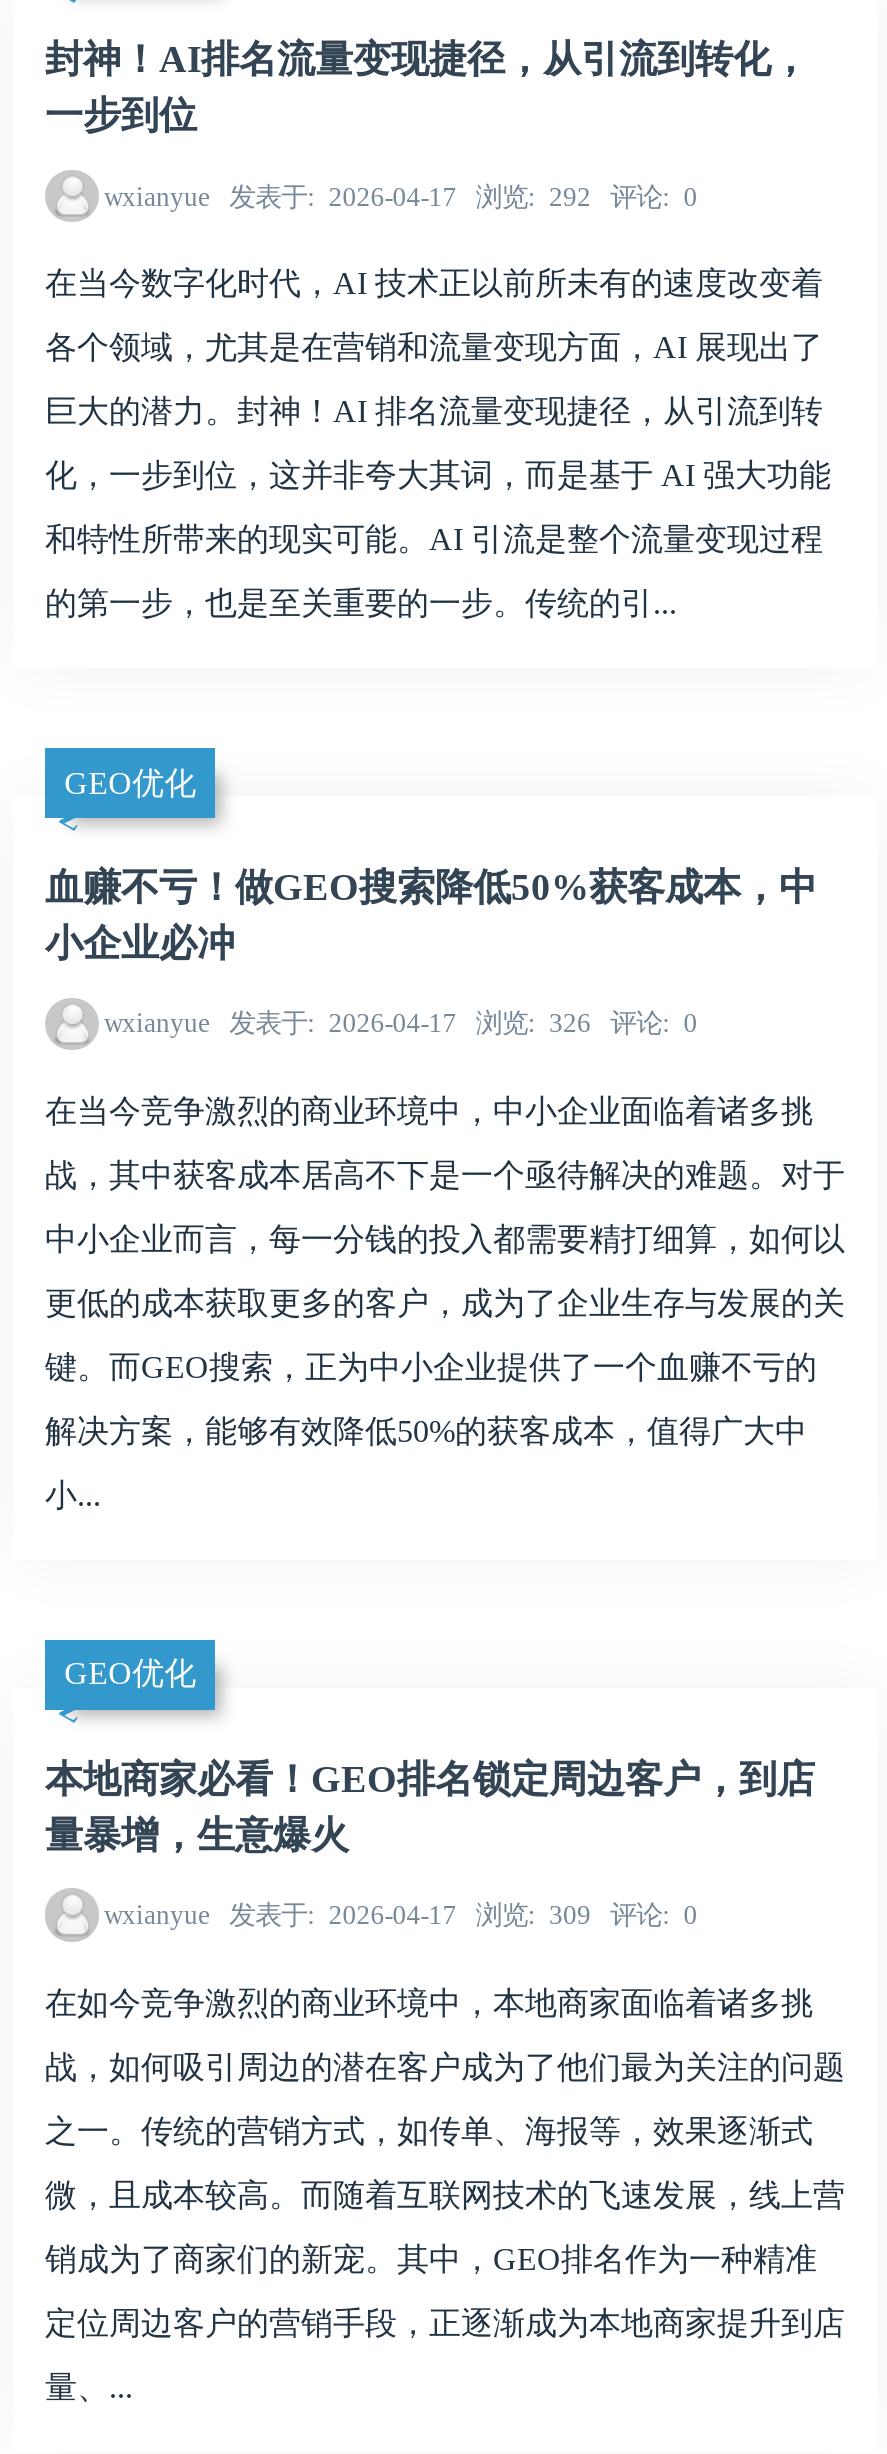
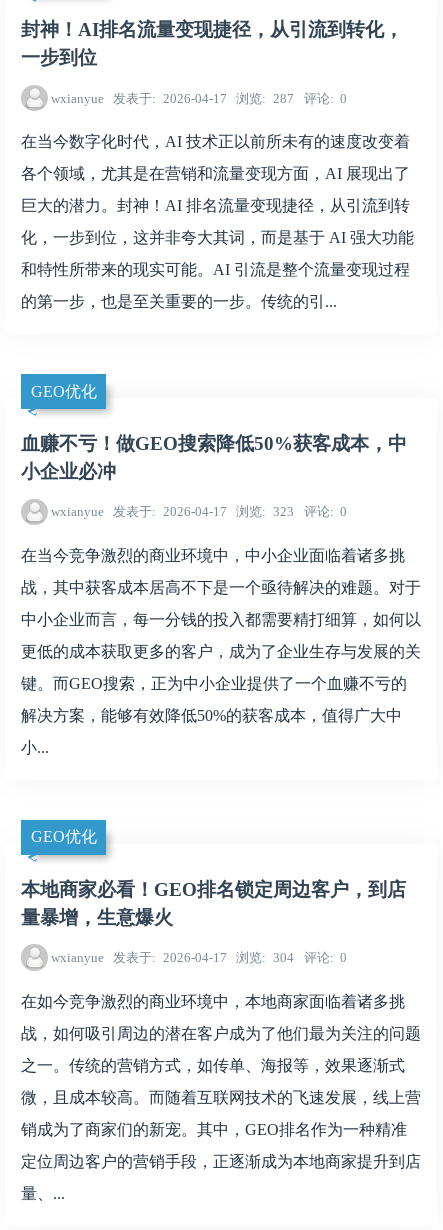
[104,181,698,211] wxianyue 发表于 2026-04-17 浏览 292 评论 0 -> [50,90,347,105] wxianyue 发表于 2026-04-17 浏览 287 评论 0
[104,1009,698,1039] wxianyue 发表于 2026-04-17 浏览 326 评论 0 -> [50,504,347,519] wxianyue 发表于 2026-04-17 浏览 323 评论 0
[104,1900,698,1930] wxianyue 发表于 2026-04-17 浏览 309 评论 0 -> [50,950,347,965] wxianyue 发表于 2026-04-17 浏览 304 评论 0

